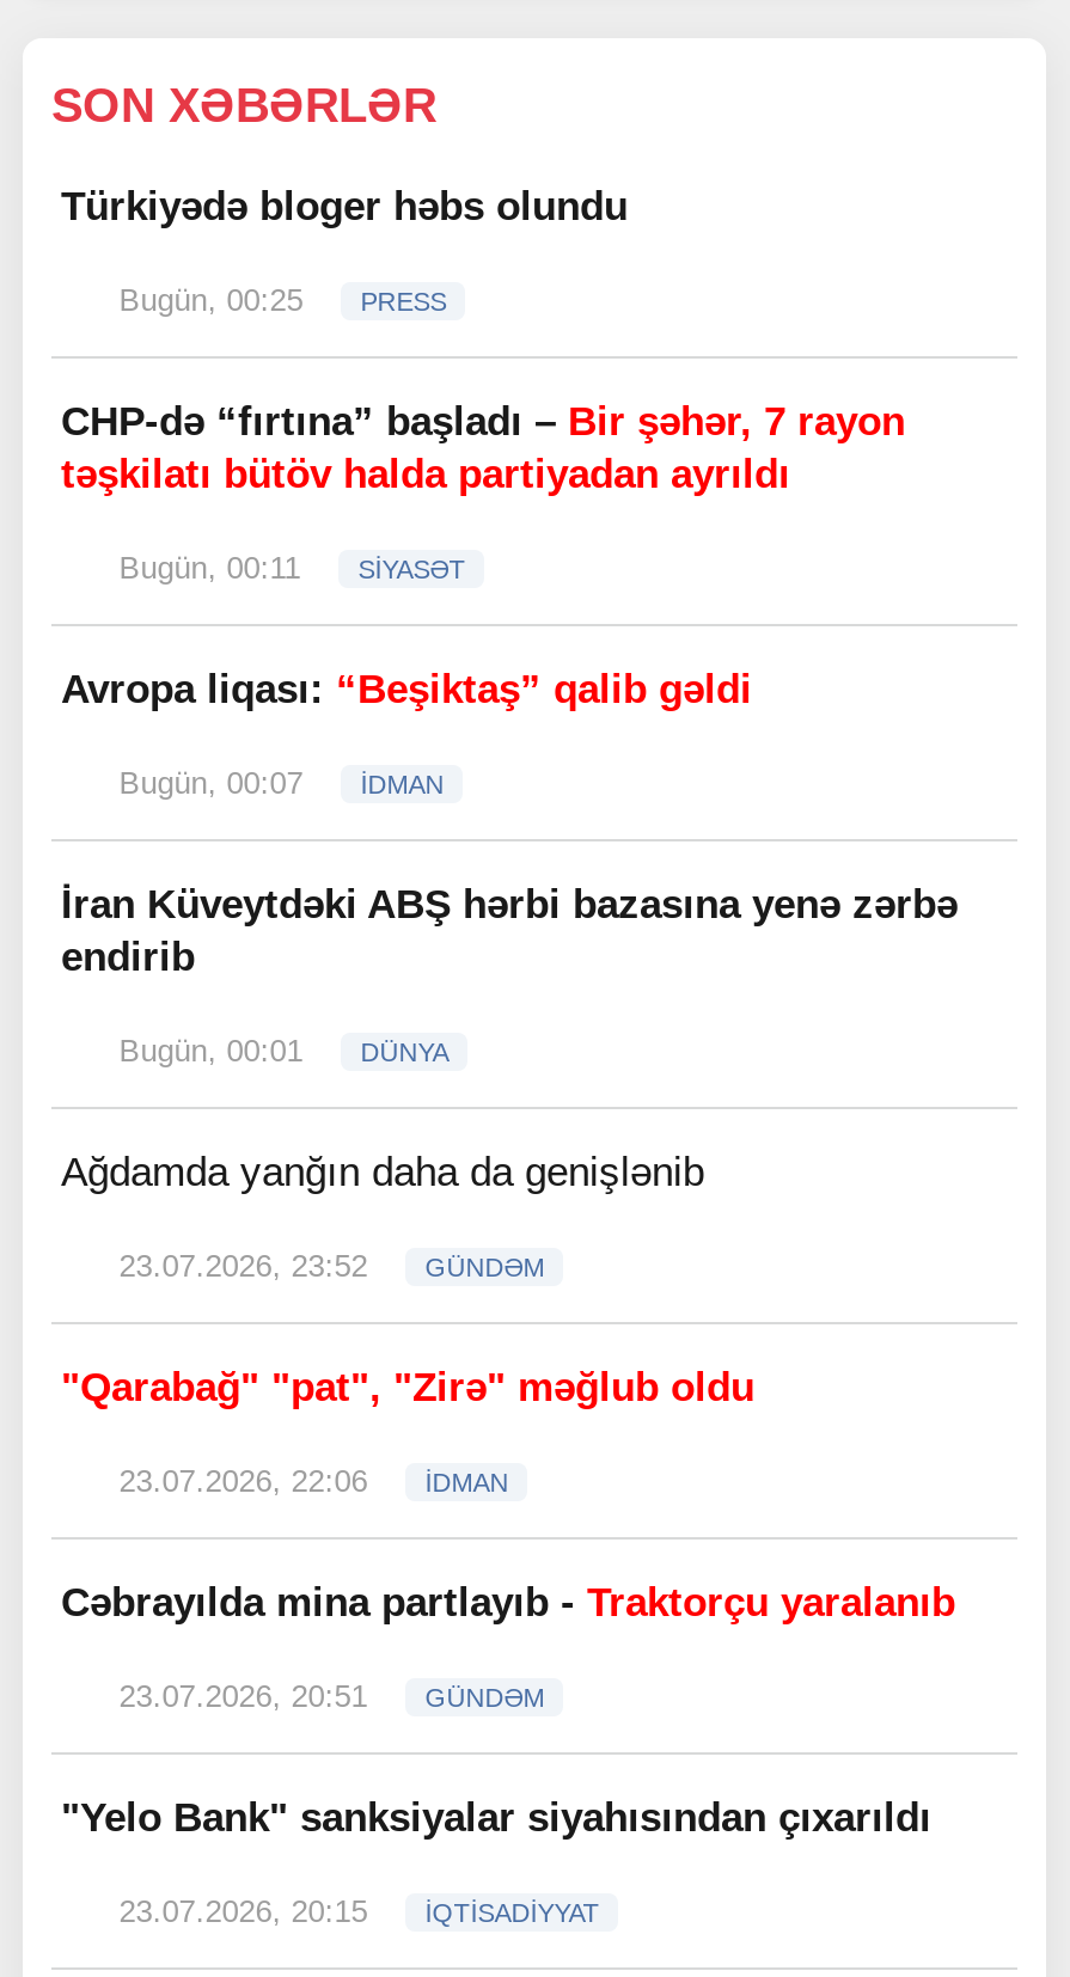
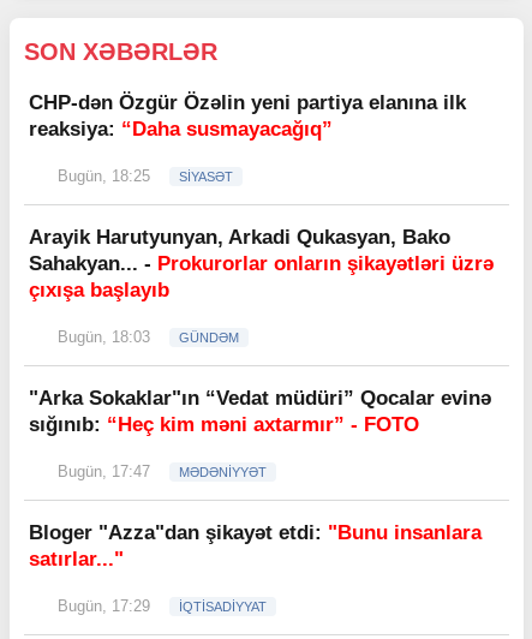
[61,183,905,585] Türkiyədə bloger həbs olundu | Bugün, 00:25 | PRESS | CHP-də “fırtına” başladı – Bir şəhər, 7 rayon | təşkilatı bütöv halda partiyadan ayrıldı | Bugün, 00:11 -> [29,91,466,185] CHP-dən Özgür Özəlin yeni partiya elanına ilk | reaksiya: “Daha susmayacağıq” | Bugün, 18:25
[61,666,958,1283] Avropa liqası: “Beşiktaş” qalib gəldi | Bugün, 00:07 | İDMAN | İran Küveytdəki ABŞ hərbi bazasına yenə zərbə | endirib | Bugün, 00:01 | DÜNYA | Ağdamda yanğın daha da genişlənib | 23.07.2026, 23:52 -> [29,225,494,346] Arayik Harutyunyan, Arkadi Qukasyan, Bako | Sahakyan... - Prokurorlar onların şikayətləri üzrə | çıxışa başlayıb | Bugün, 18:03
[61,1364,955,1928] "Qarabağ" "pat", "Zirə" məğlub oldu | 23.07.2026, 22:06 | İDMAN | Cəbrayılda mina partlayıb - Traktorçu yaralanıb | 23.07.2026, 20:51 | GÜNDƏM | "Yelo Bank" sanksiyalar siyahısından çıxarıldı | 23.07.2026, 20:15 -> [29,386,491,615] "Arka Sokaklar"ın “Vedat müdüri” Qocalar evinə | sığınıb: “Heç kim məni axtarmır” - FOTO | Bugün, 17:47 | MƏDƏNİYYƏT | Bloger "Azza"dan şikayət etdi: "Bunu insanlara | satırlar..." | Bugün, 17:29

